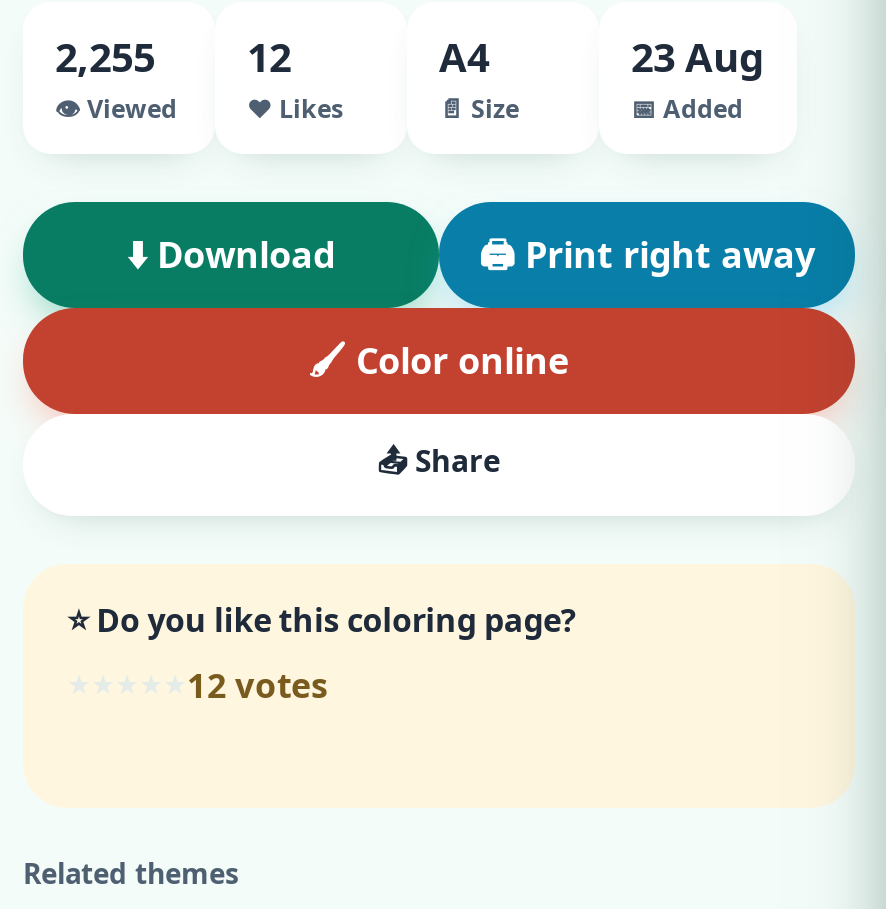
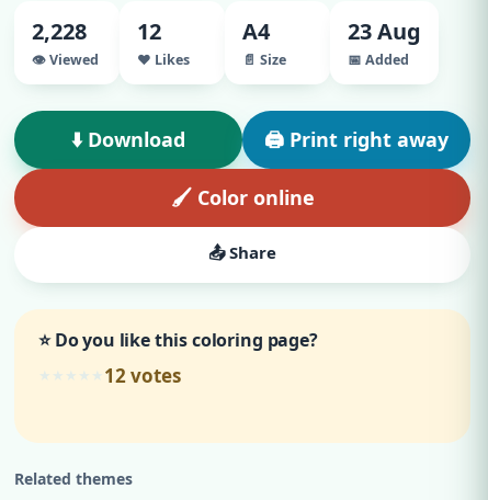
[55,30,291,84] 2,255 12 -> [32,16,161,46] 2,228 12

